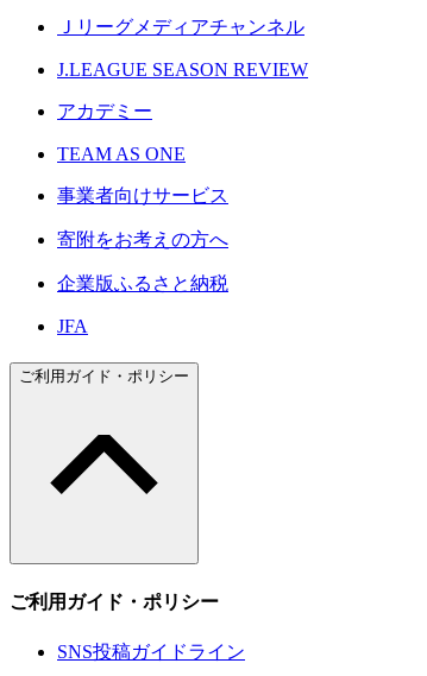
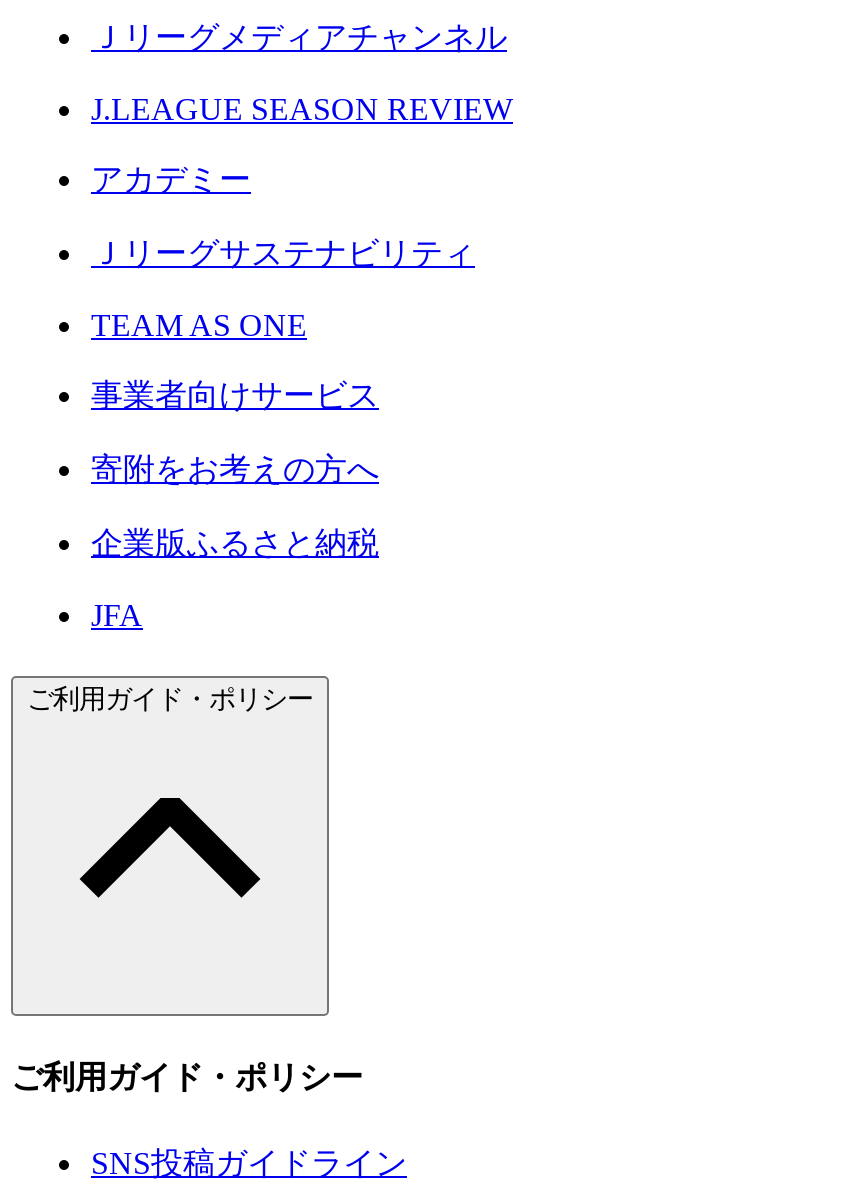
none -> [91,235,475,269] Ｊリーグサステナビリティ

